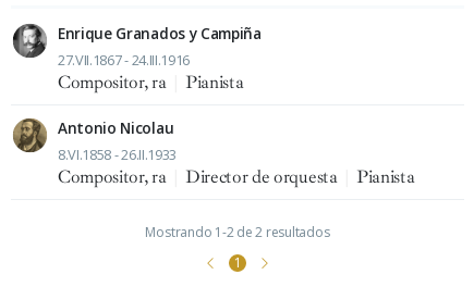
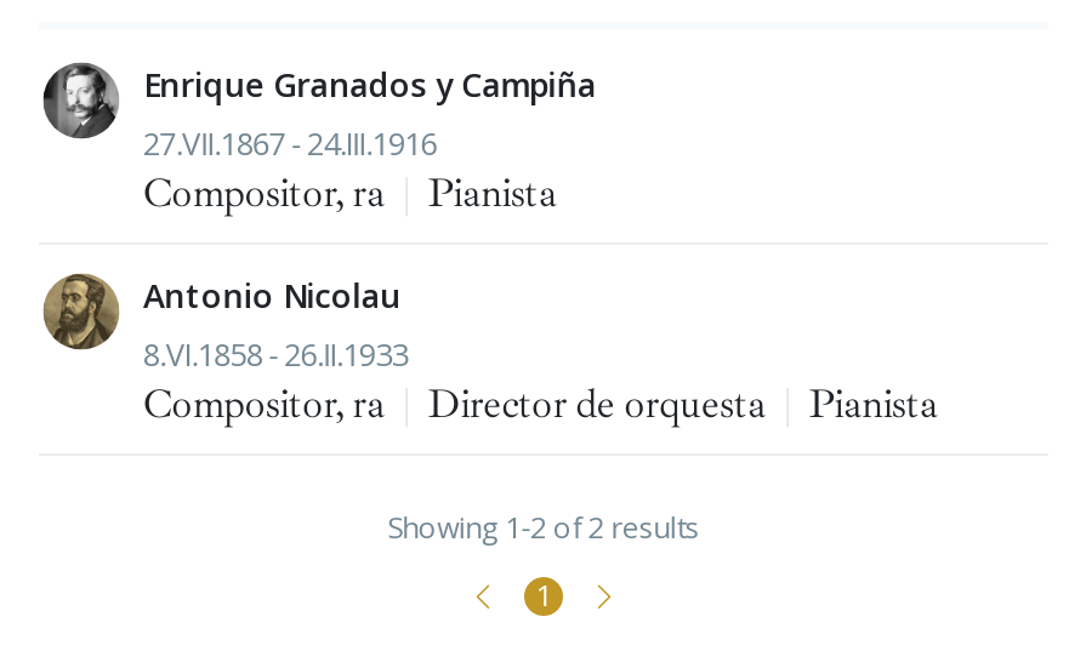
[145,223,330,241] Mostrando 1-2 de 2 resultados -> [388,507,699,548] Showing 1-2 of 2 results

